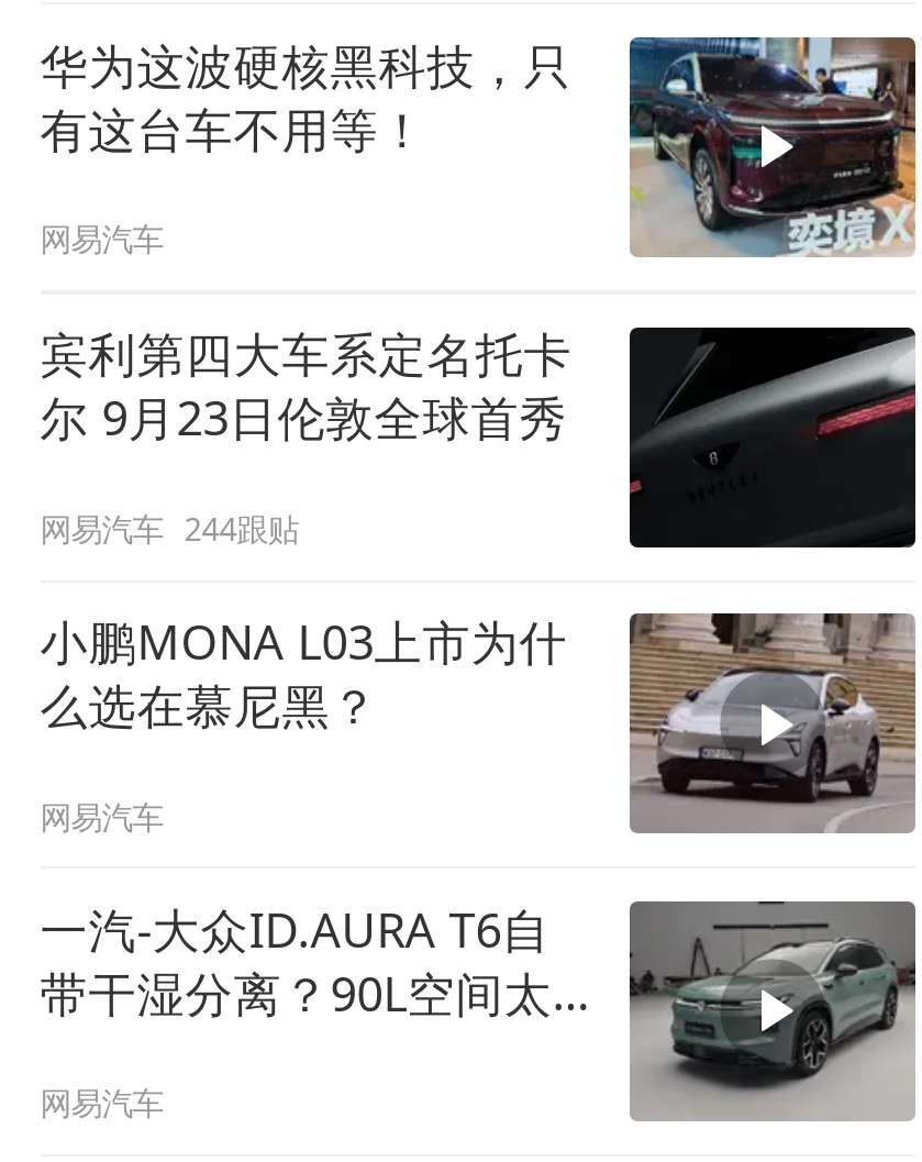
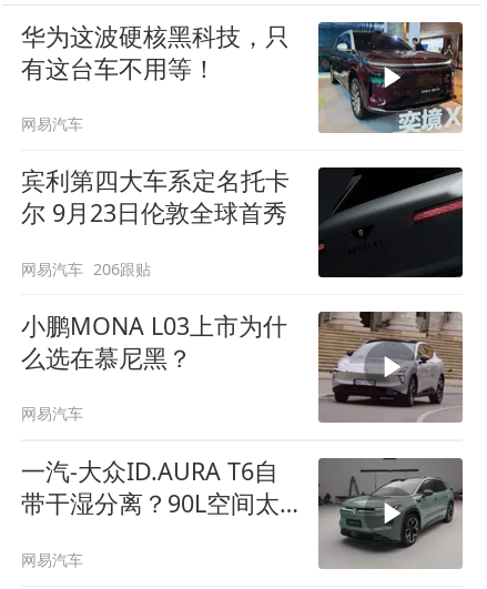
[40,507,298,549] 网易汽车 244跟贴 -> [21,258,151,279] 网易汽车 206跟贴

